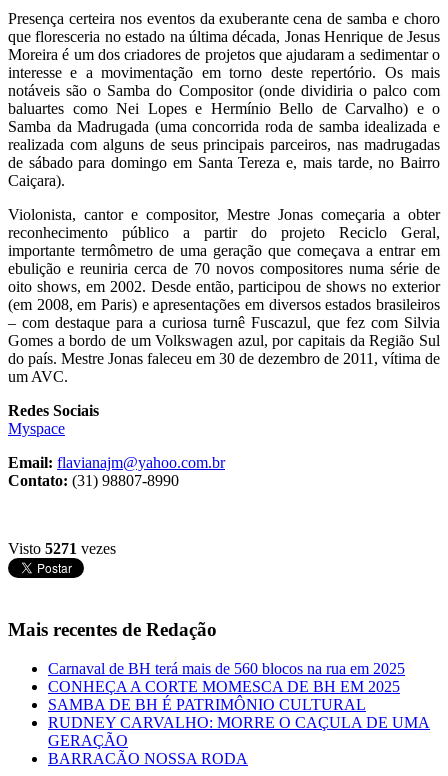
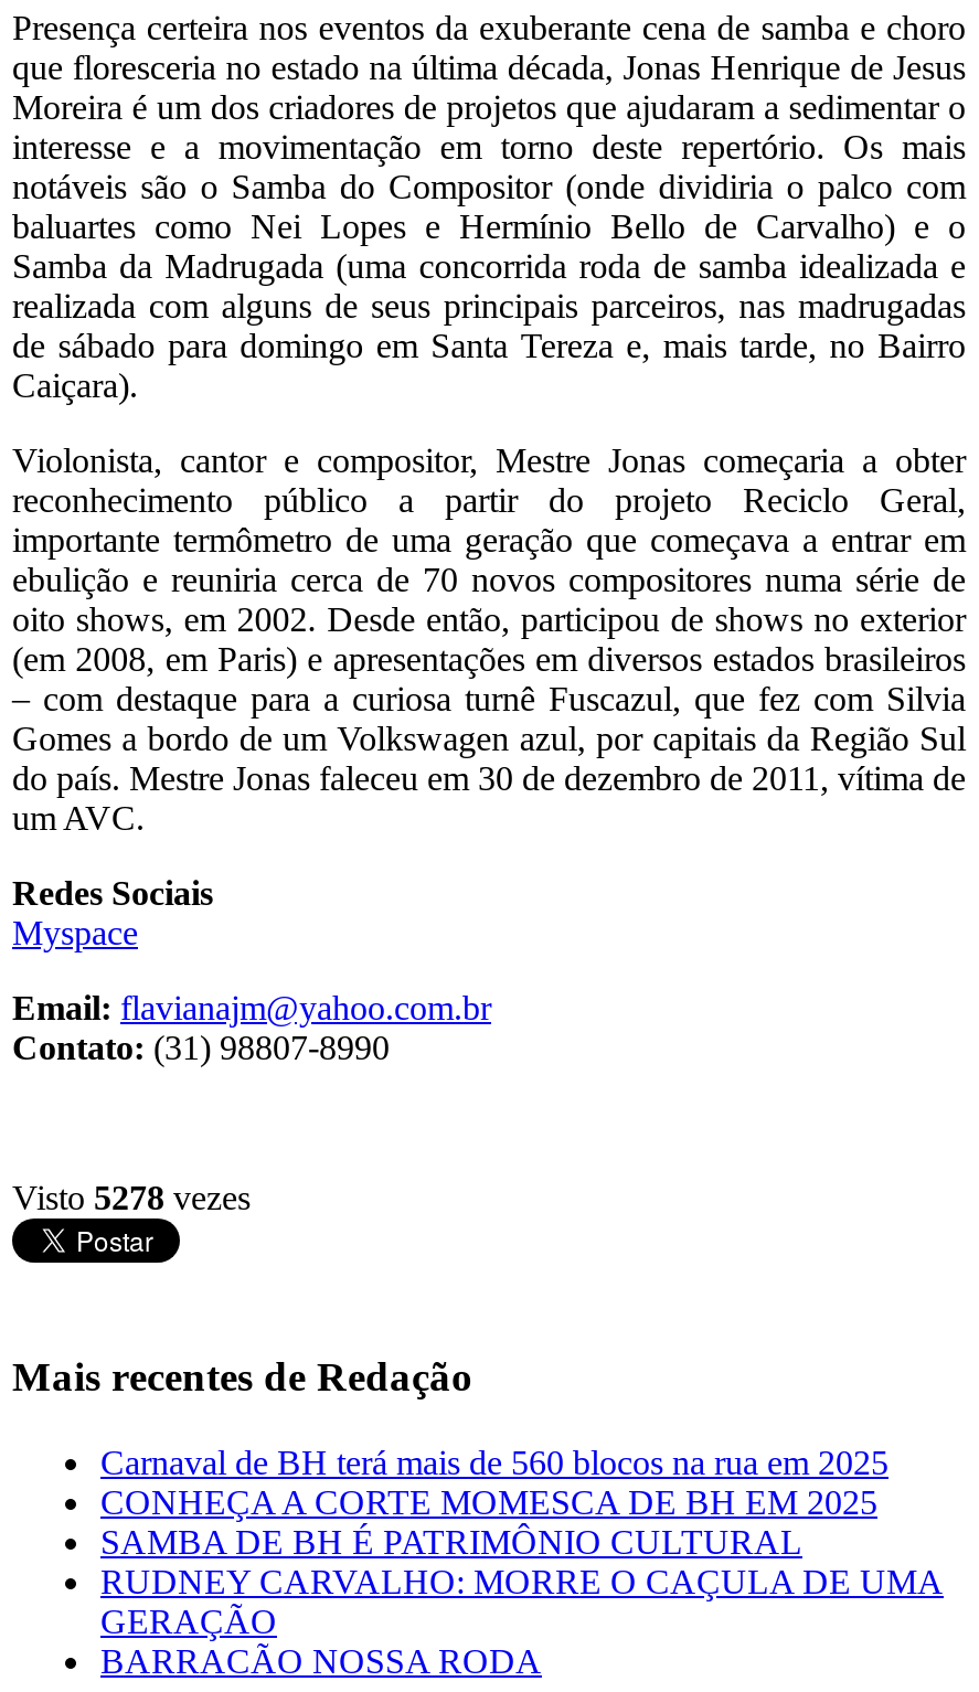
[8,540,116,557] Visto 5271 vezes -> [12,1179,251,1217] Visto 5278 vezes

